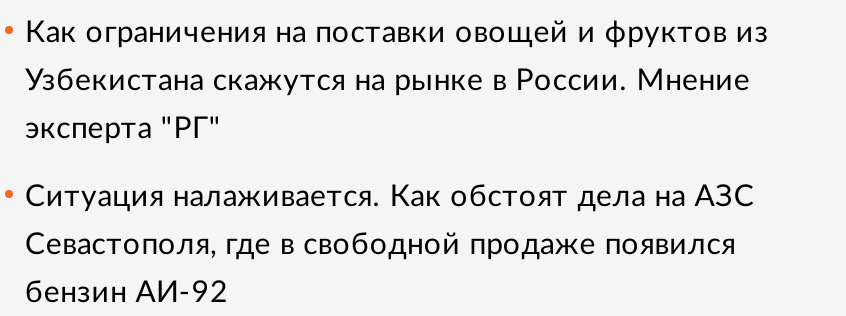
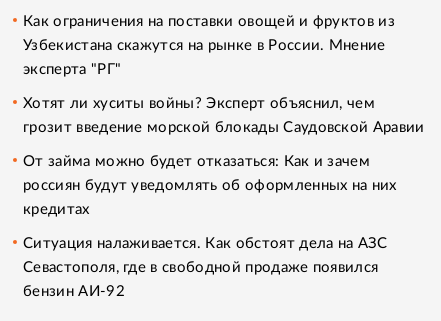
none -> [23,95,425,216] Хотят ли хуситы войны? Эксперт объяснил, чем | грозит введение морской блокады Саудовской Аравии | От займа можно будет отказаться: Как и зачем | россиян будут уведомлять об оформленных на них | кредитах

